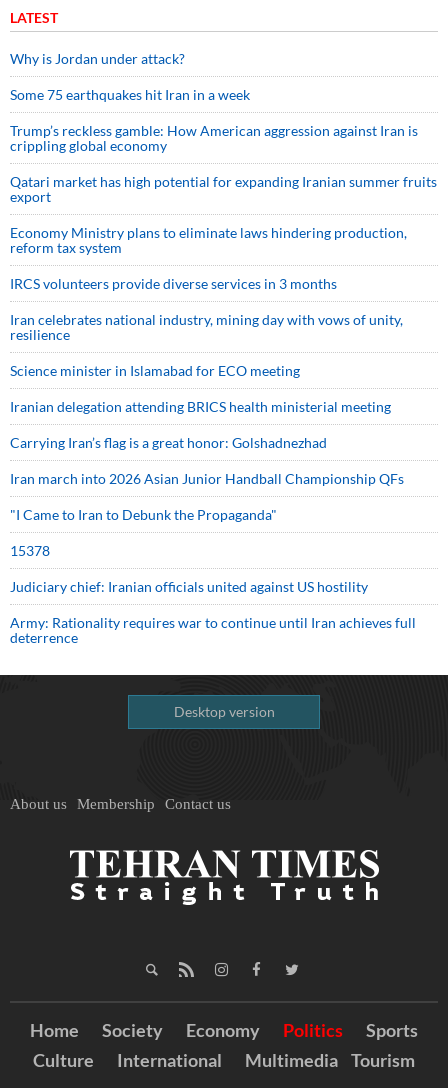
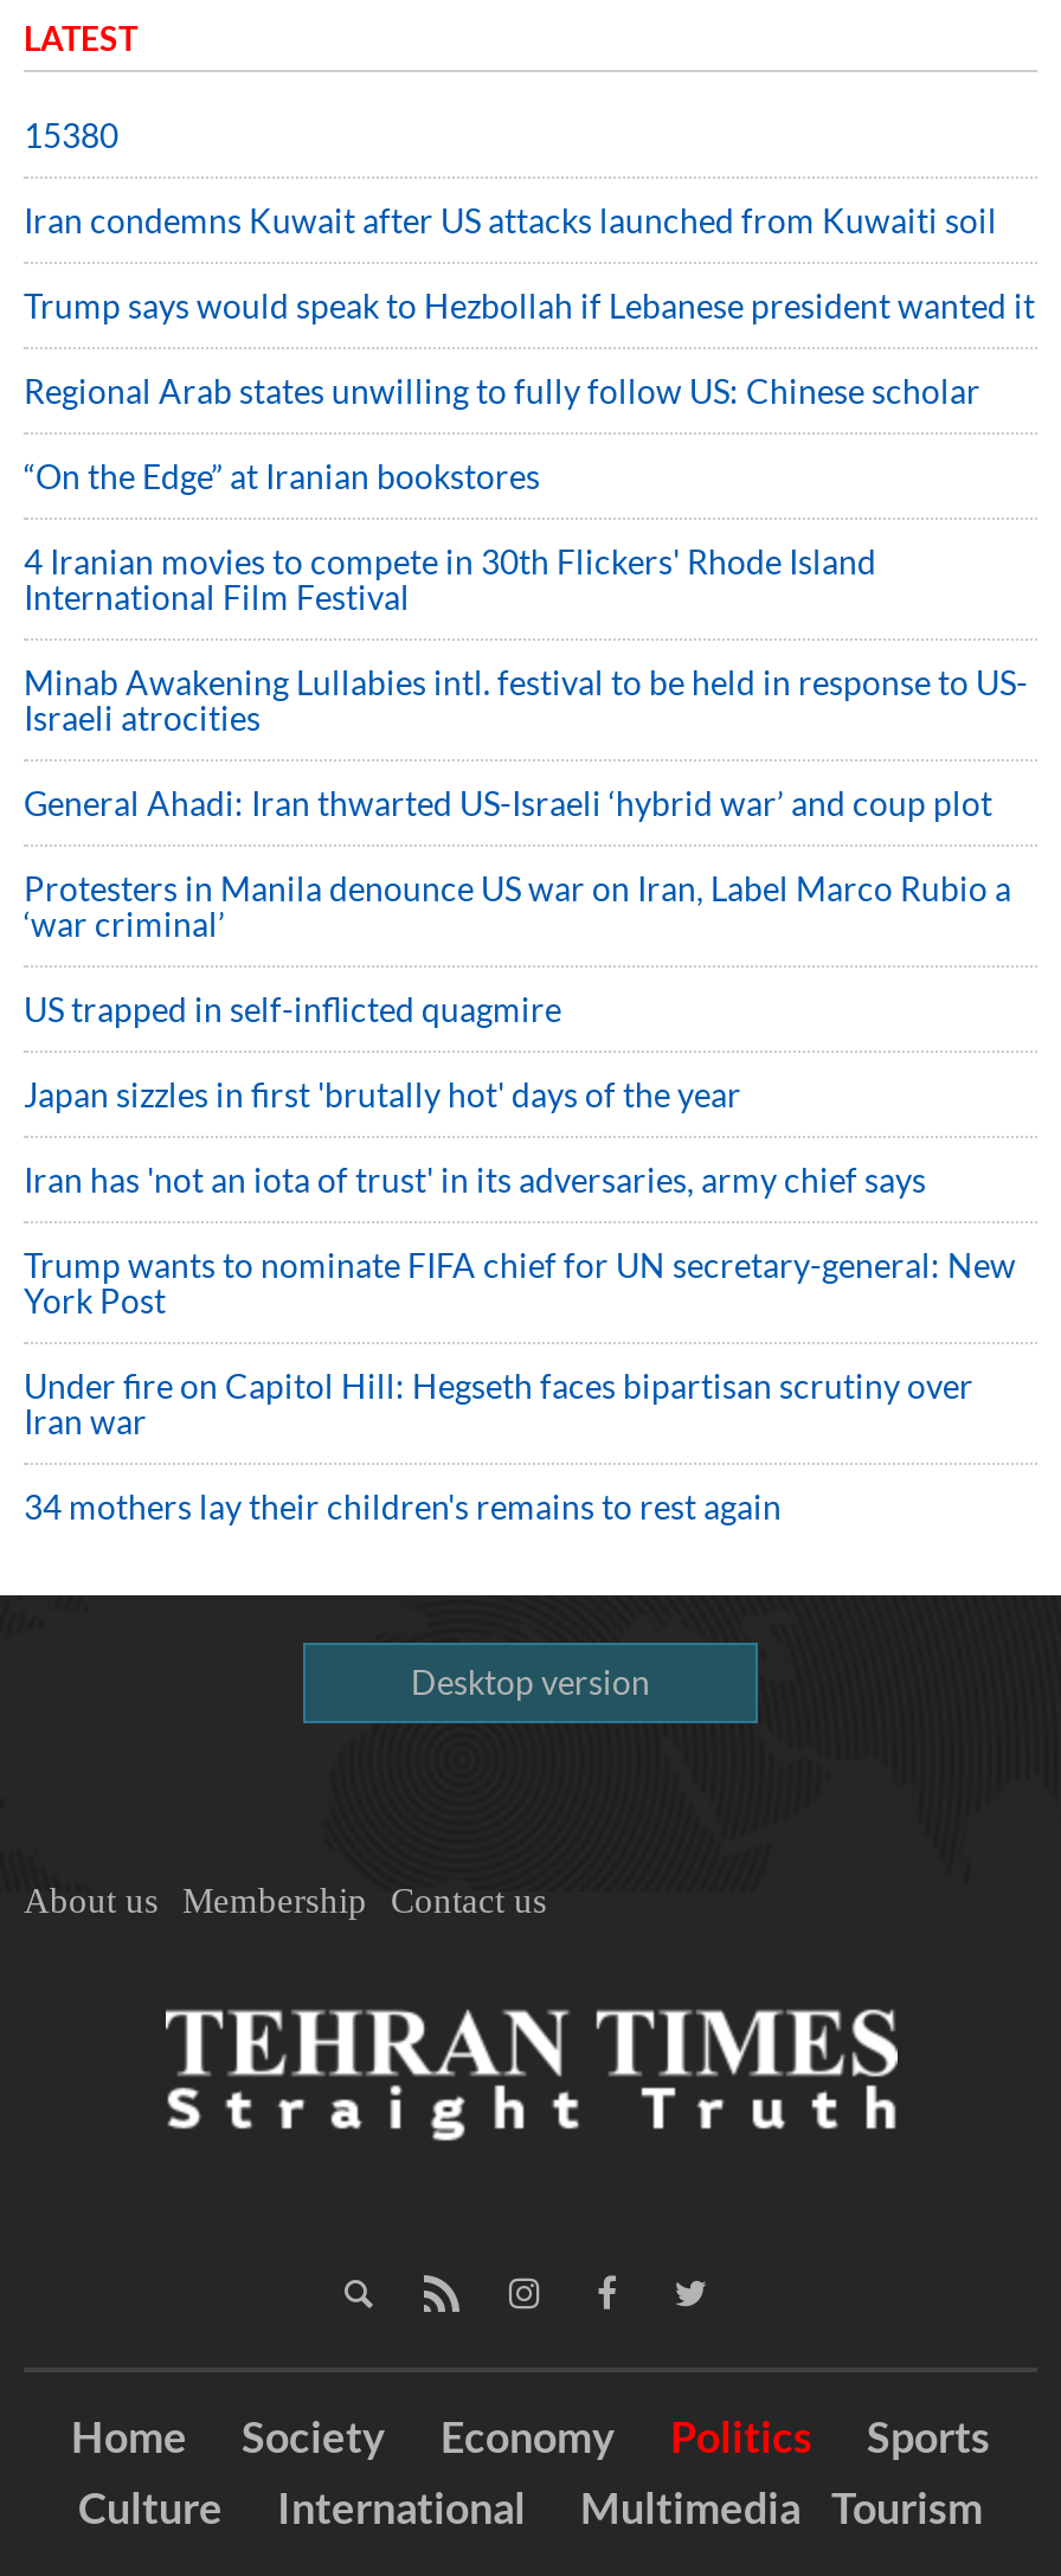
[10,50,185,67] Why is Jordan under attack? -> [24,115,118,155] 15380
[10,86,250,103] Some 75 earthquakes hit Iran in a week -> [24,200,997,240] Iran condemns Kuwait after US attacks launched from Kuwaiti soil
[10,122,418,154] Trump’s reckless gamble: How American aggression against Iran is | crippling global economy -> [24,285,1035,326] Trump says would speak to Hezbollah if Lebanese president wanted it
[10,173,437,205] Qatari market has high potential for expanding Iranian summer fruits | export -> [24,371,980,411] Regional Arab states unwilling to fully follow US: Chinese scholar
[10,224,407,256] Economy Ministry plans to eliminate laws hindering production, | reform tax system -> [24,456,540,496] “On the Edge” at Iranian bookstores
[10,275,337,292] IRCS volunteers provide diverse services in 3 months -> [24,541,876,617] 4 Iranian movies to compete in 30th Flickers' Rhode Island | International Film Festival
[10,311,403,343] Iran celebrates national industry, mining day with vows of unity, | resilience -> [24,662,1028,738] Minab Awakening Lullabies intl. festival to be held in response to US- | Israeli atrocities
[10,362,300,379] Science minister in Islamabad for ECO meeting -> [24,783,992,823] General Ahadi: Iran thwarted US-Israeli ‘hybrid war’ and coup plot
[10,398,391,415] Iranian delegation attending BRICS health ministerial meeting -> [24,868,1011,944] Protesters in Manila denounce US war on Iran, Label Marco Rubio a | ‘war criminal’
[10,434,327,451] Carrying Iran’s flag is a great honor: Golshadnezhad -> [24,989,568,1029] US trapped in self-inflicted quagmire
[10,470,404,487] Iran march into 2026 Asian Junior Handball Championship QFs -> [24,1074,741,1114] Japan sizzles in first 'brutally hot' days of the year
[10,506,277,523] "I Came to Iran to Debunk the Propaganda" -> [24,1159,933,1200] Iran has 'not an iota of trust' in its adversaries, army chief says
[10,542,50,559] 15378 -> [24,1245,1016,1321] Trump wants to nominate FIFA chief for UN secretary-general: New | York Post
[10,578,374,595] Judiciary chief: Iranian officials united against US hostility -> [24,1366,973,1441] Under fire on Capitol Hill: Hegseth faces bipartisan scrutiny over | Iran war
[10,614,416,646] Army: Rationality requires war to continue until Iran achieves full | deterrence -> [24,1486,782,1527] 34 mothers lay their children's remains to rest again

